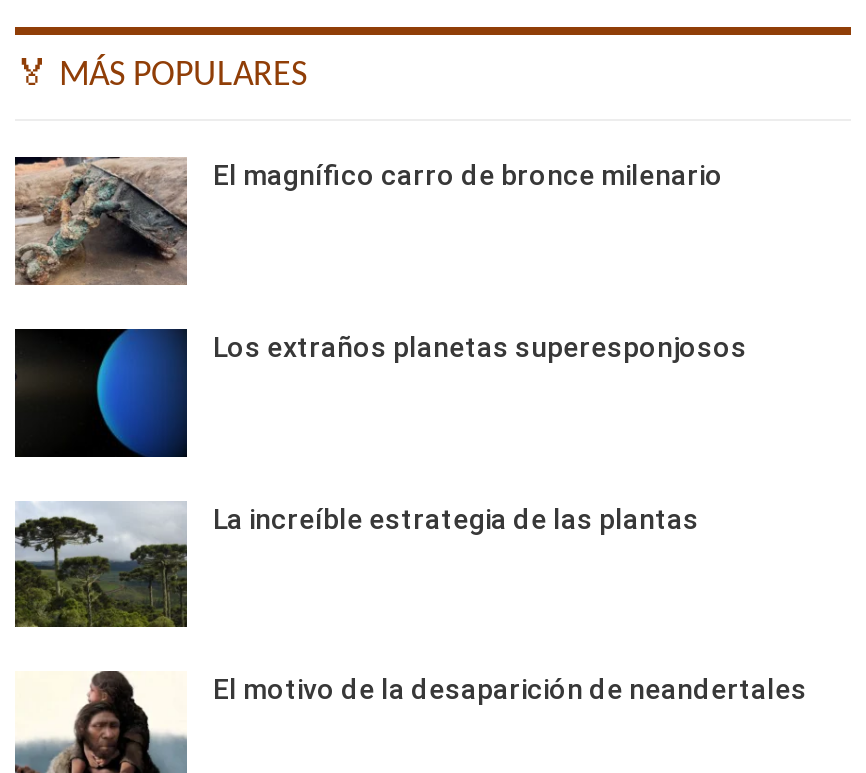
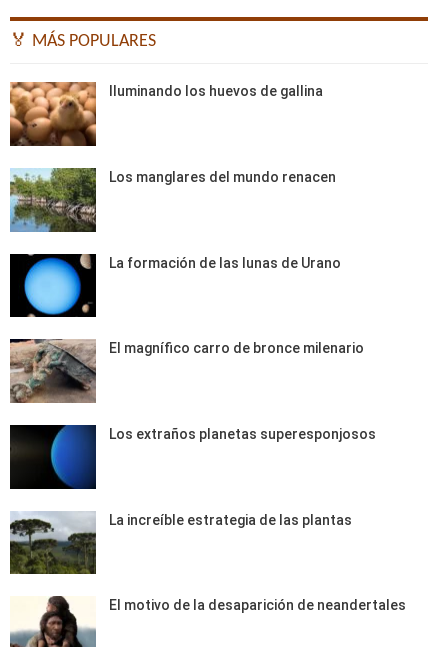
none -> [9,167,336,233] [image] | Los manglares del mundo renacen
none -> [9,253,341,318] [image] | La formación de las lunas de Urano
none -> [10,81,323,147] [image] | Iluminando los huevos de gallina

